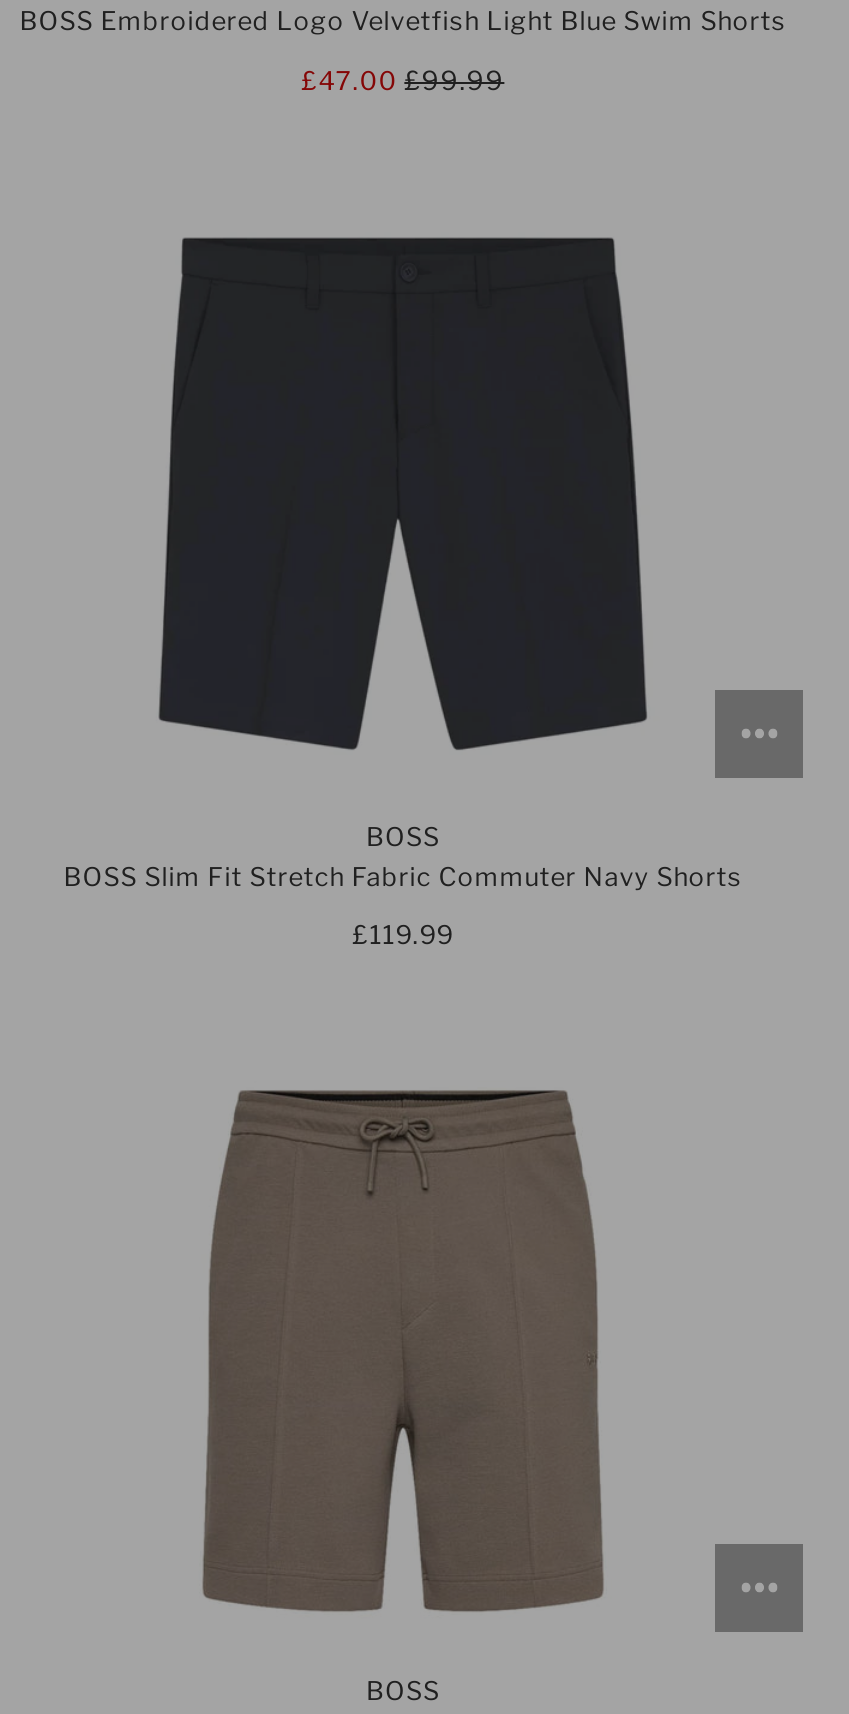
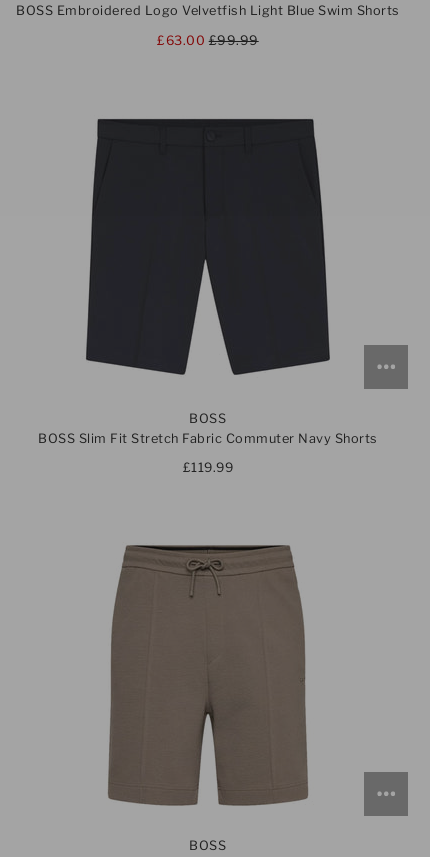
[301,63,504,95] £47.00 £99.99 -> [157,32,259,48] £63.00 £99.99

